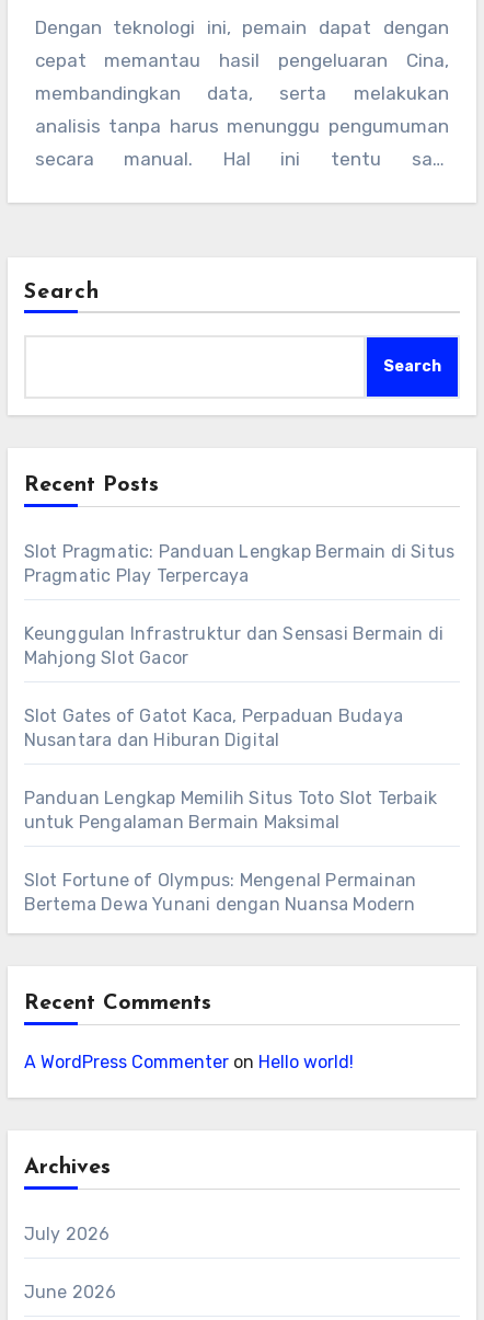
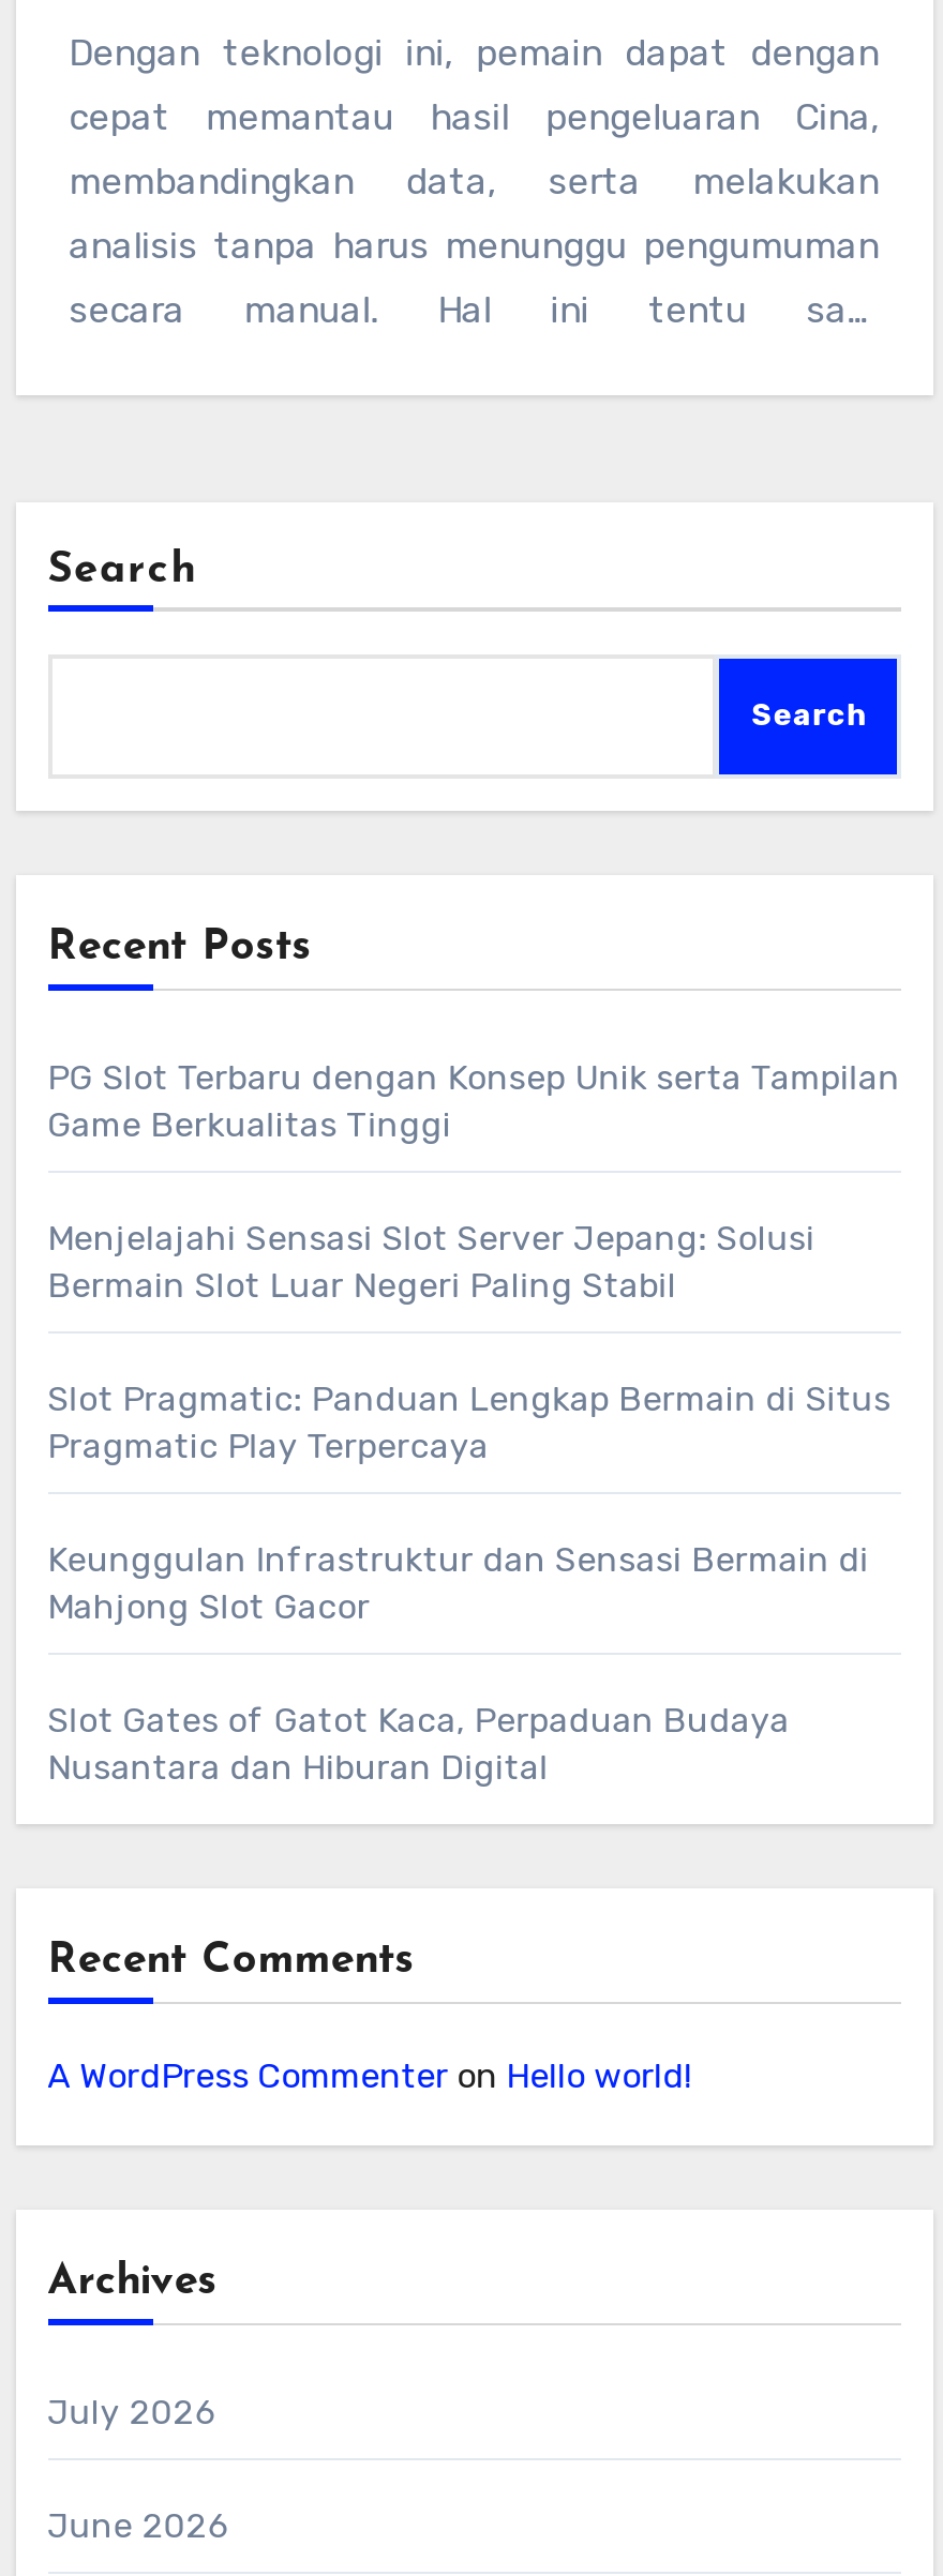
none -> [47,1057,900,1306] PG Slot Terbaru dengan Konsep Unik serta Tampilan | Game Berkualitas Tinggi | Menjelajahi Sensasi Slot Server Jepang: Solusi | Bermain Slot Luar Negeri Paling Stabil
moved [24,541,455,750] -> [47,1379,891,1788]: Slot Pragmatic: Panduan Lengkap Bermain di Situs | Pragmatic Play Terpercaya | Keunggulan Infrastruktur dan Sensasi Bermain di | Mahjong Slot Gacor | Slot Gates of Gatot Kaca, Perpaduan Budaya | Nusantara dan Hiburan Digital
[24,788,437,915] Panduan Lengkap Memilih Situs Toto Slot Terbaik | untuk Pengalaman Bermain Maksimal | Slot Fortune of Olympus: Mengenal Permainan | Bertema Dewa Yunani dengan Nuansa Modern -> none

